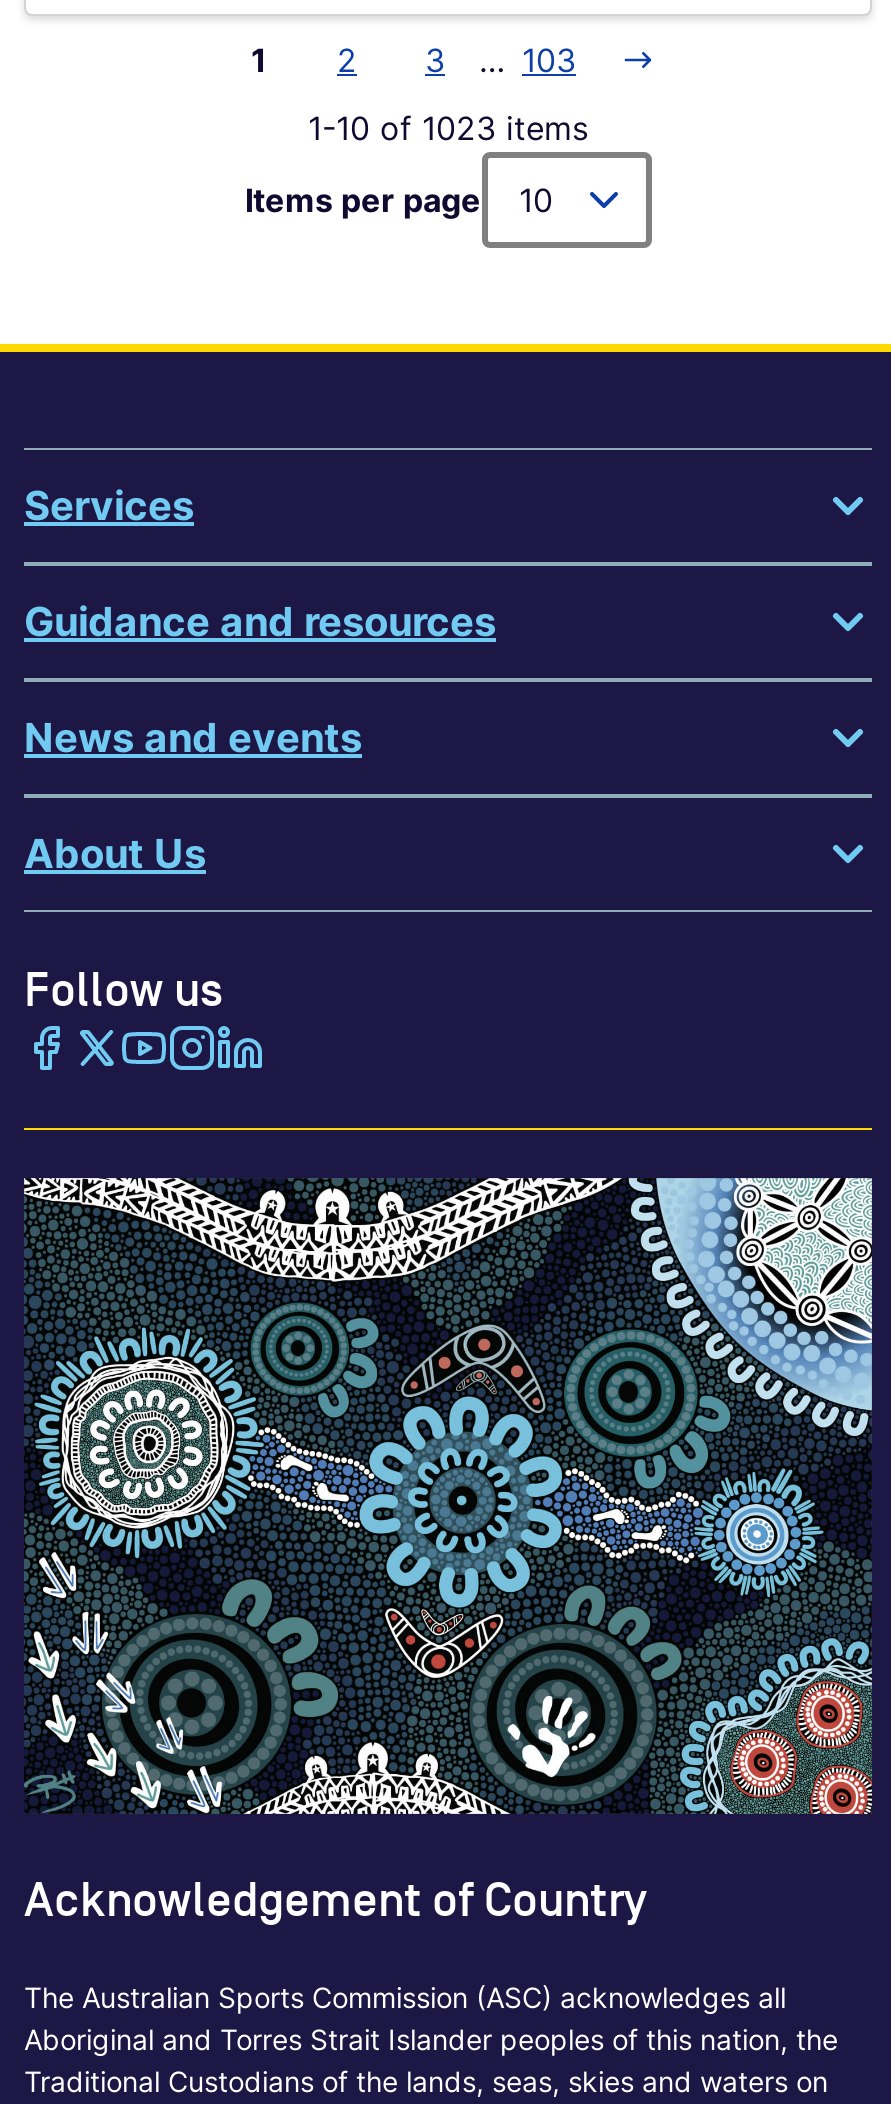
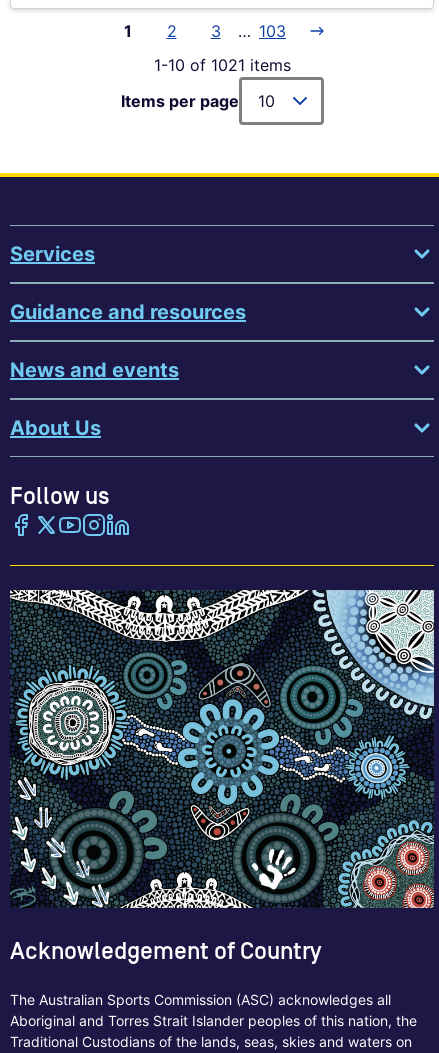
[308,108,588,148] 1-10 of 1023 items -> [153,55,290,75] 1-10 of 1021 items

